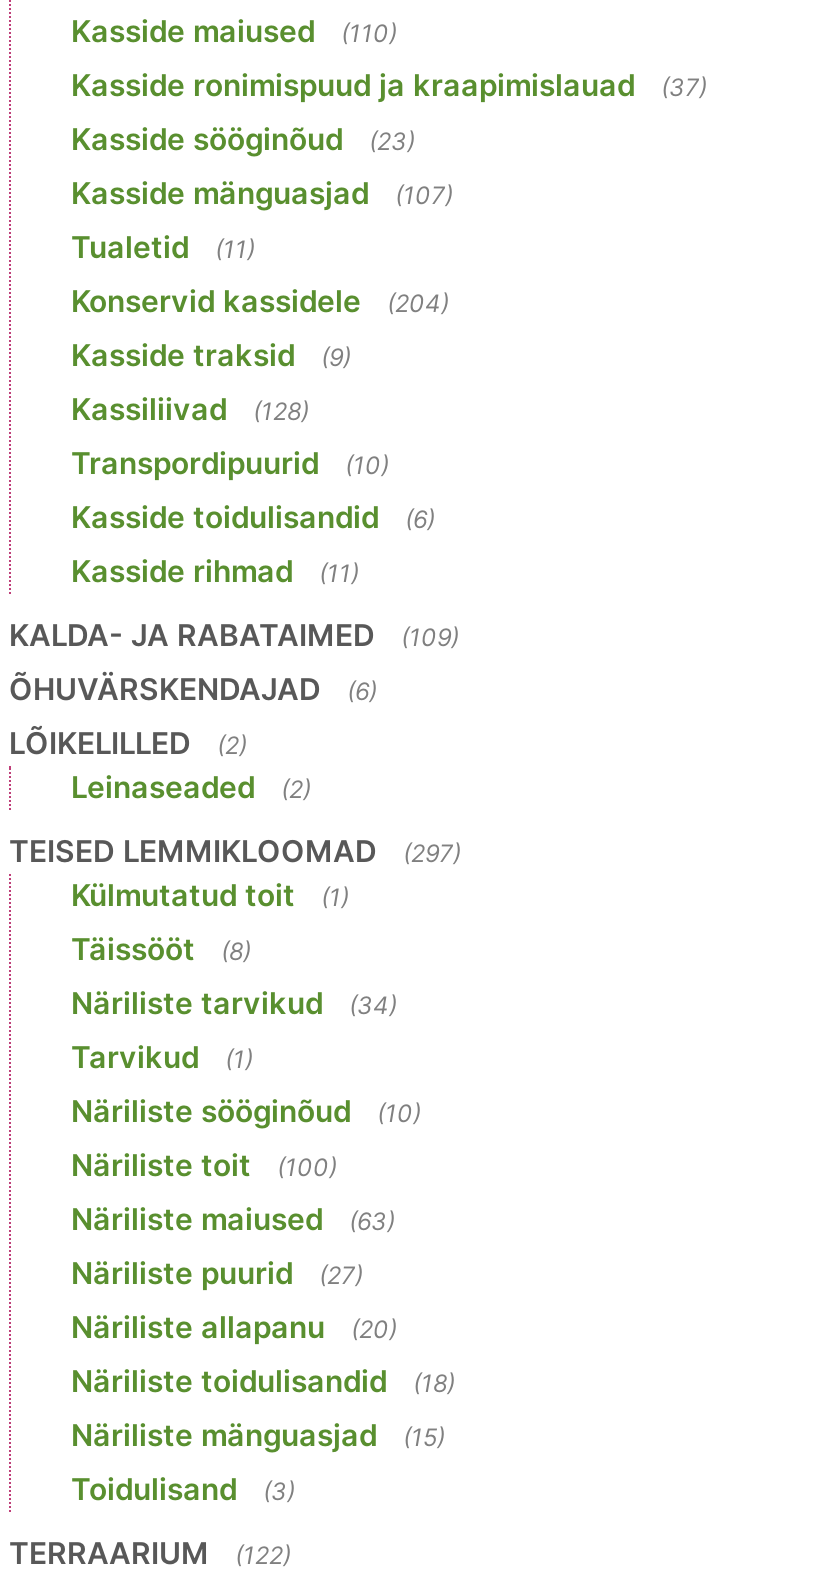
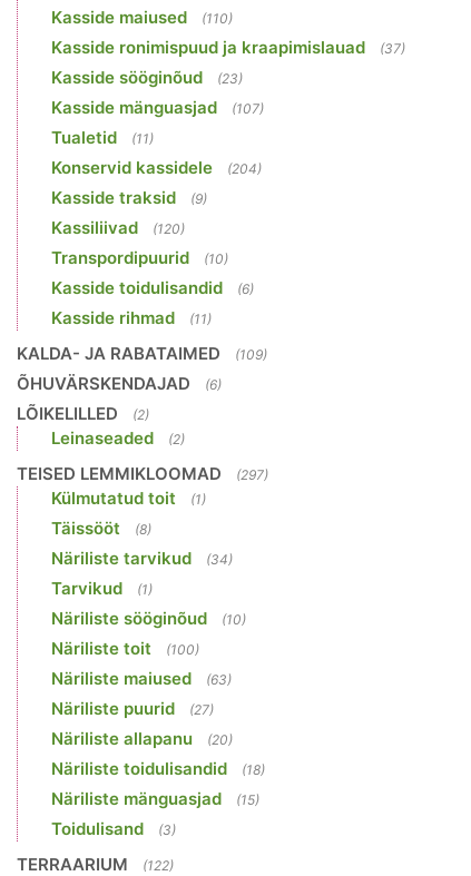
[71,389,309,427] Kassiliivad (128) -> [51,216,185,238] Kassiliivad (120)

